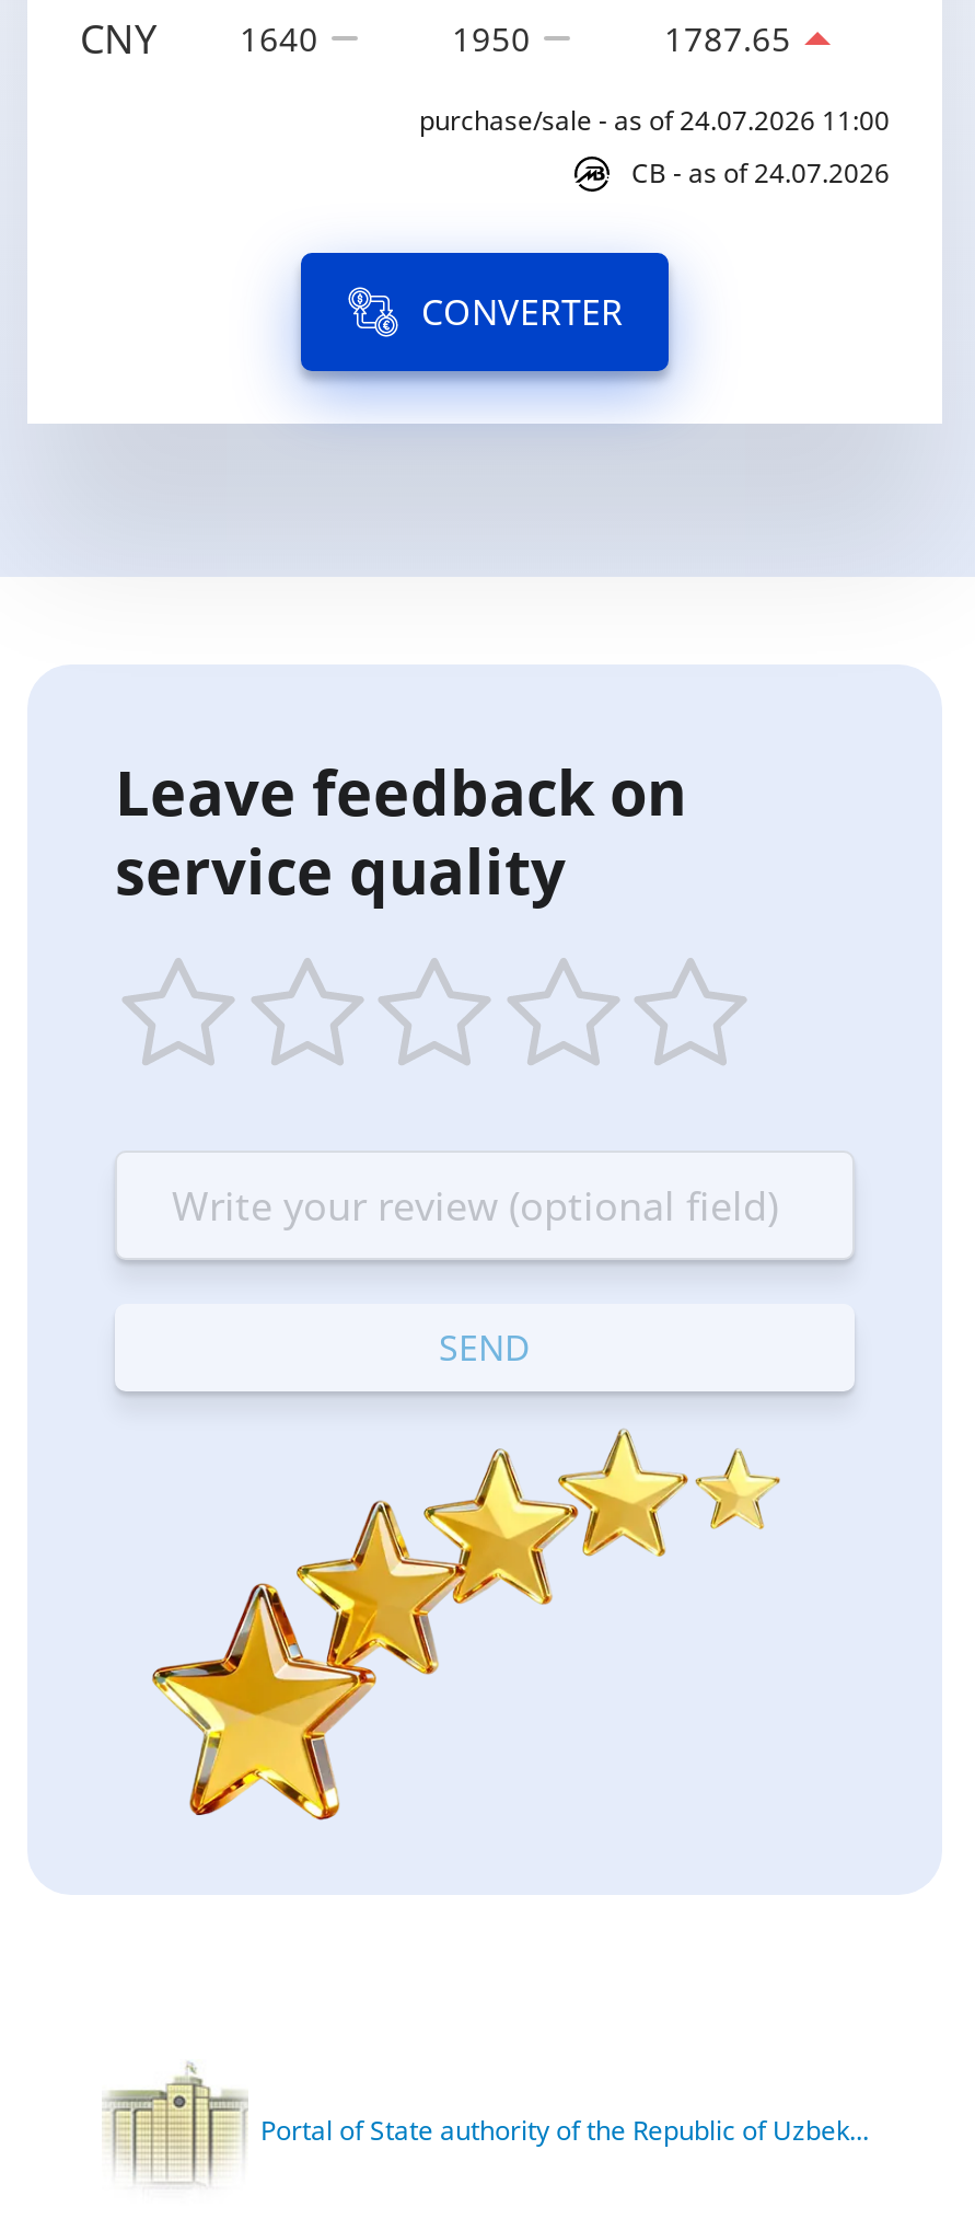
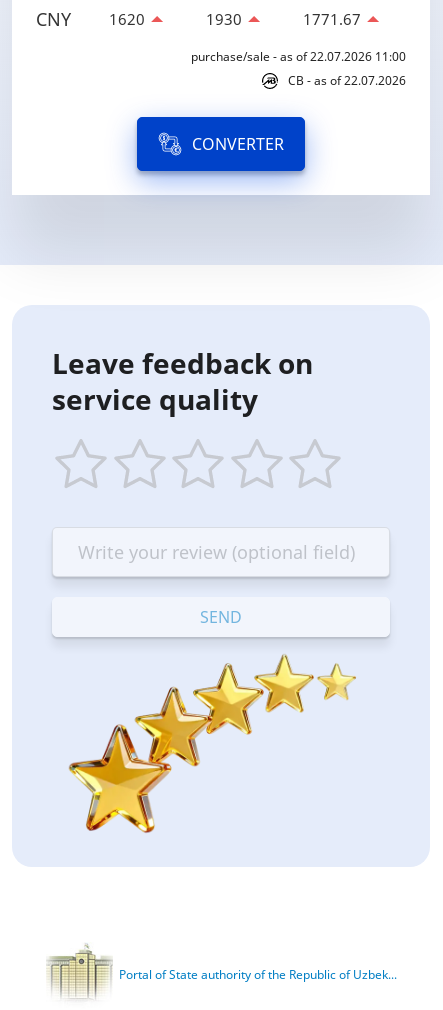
[80,12,318,65] CNY 1640 -> [36,7,145,31] CNY 1620
[452,16,531,60] 1950 -> [206,9,242,29] 1930
[664,16,791,60] 1787.65 -> [303,9,361,29] 1771.67
[419,102,890,139] purchase/sale - as of 24.07.2026 11:00 -> [191,48,406,65] purchase/sale - as of 22.07.2026 11:00
[631,154,890,192] CB - as of 24.07.2026 -> [288,72,406,89] CB - as of 22.07.2026

